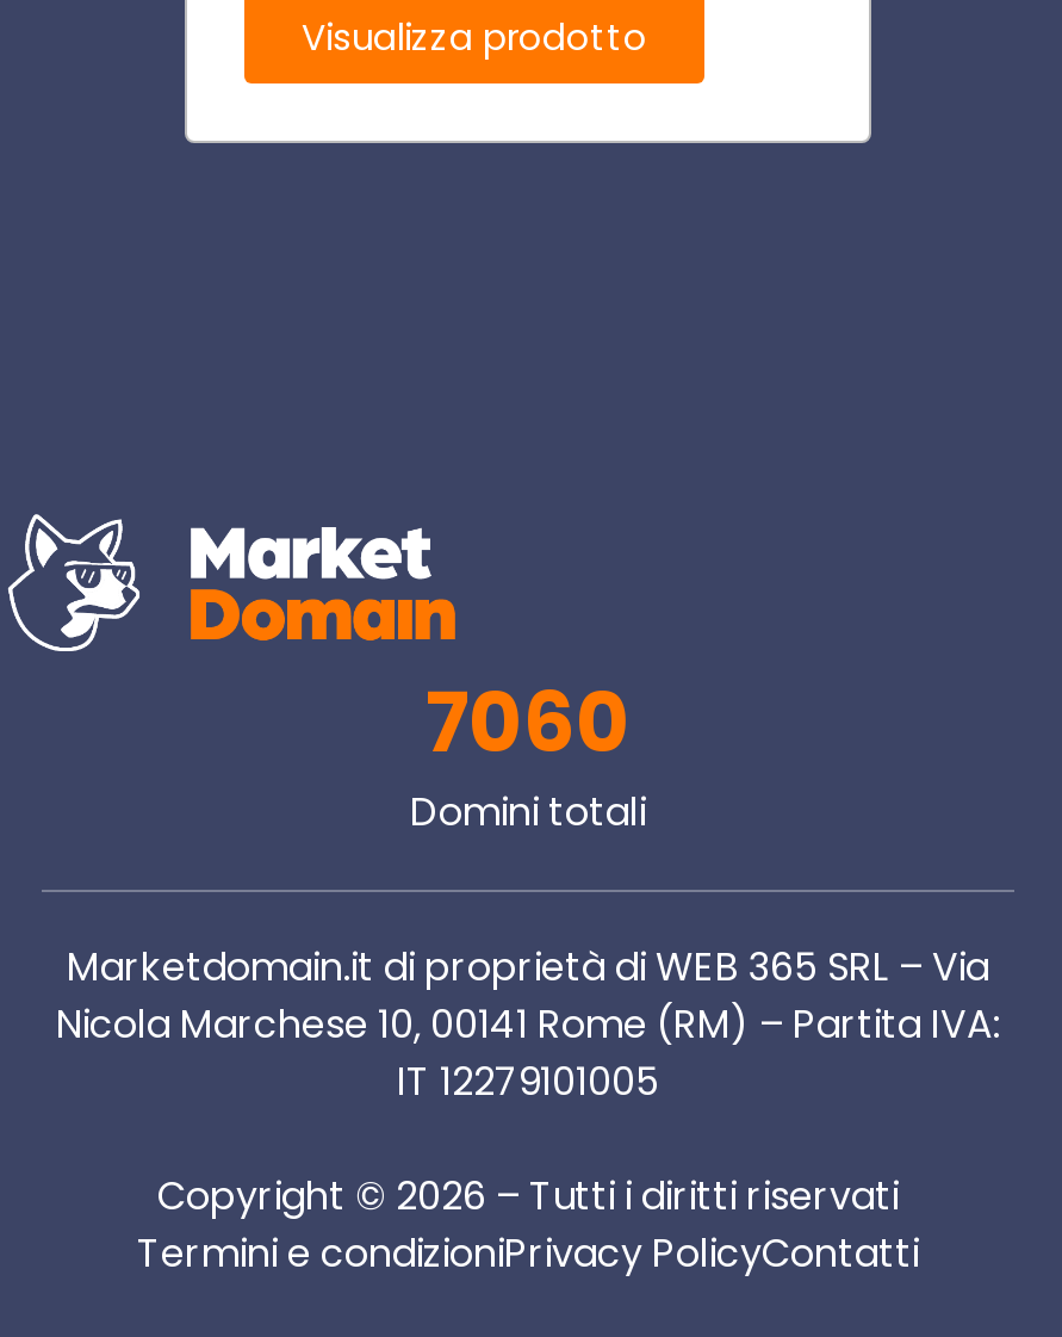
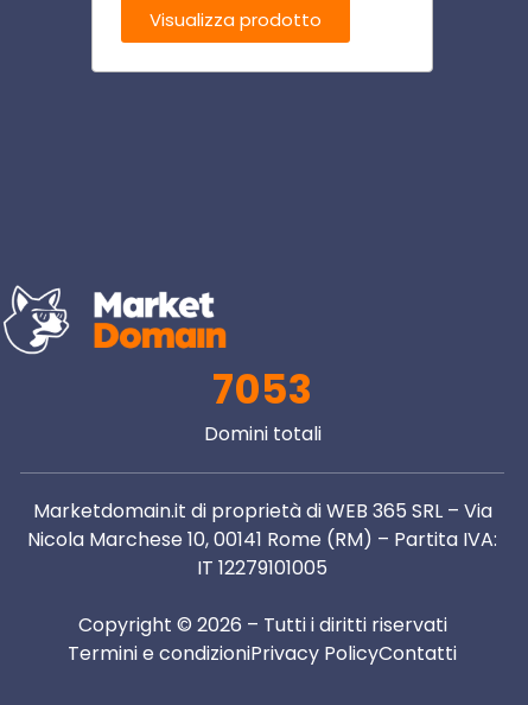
[426,666,631,781] 7060 -> [212,361,312,418] 7053

